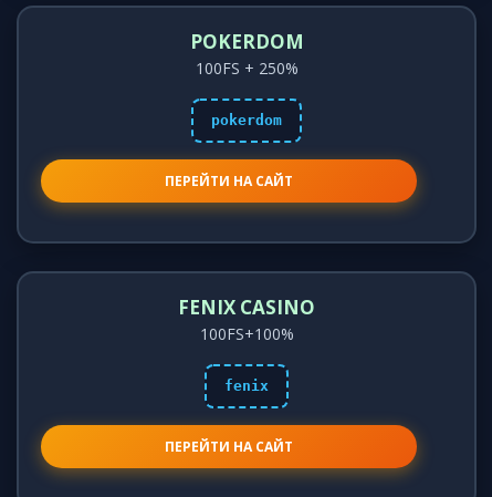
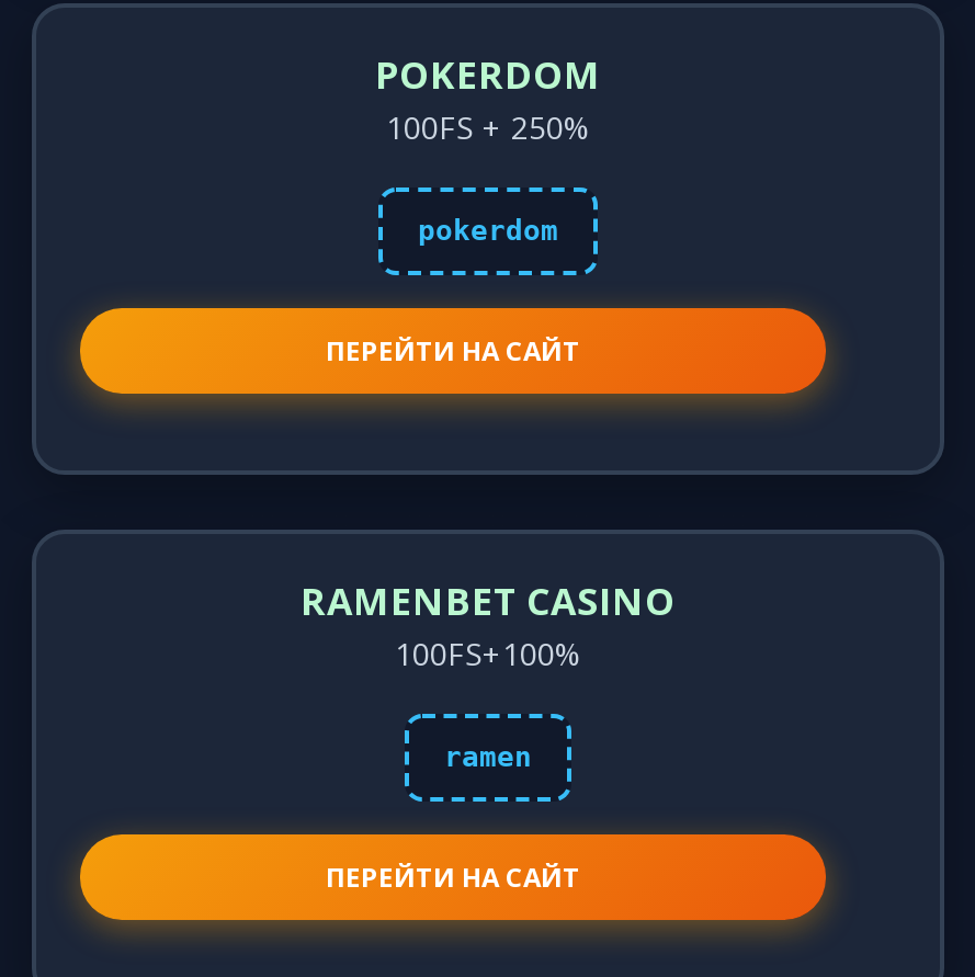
[178,294,315,320] FENIX CASINO -> [301,576,676,626] RAMENBET CASINO
[224,377,269,394] fenix -> [444,740,532,773] ramen

